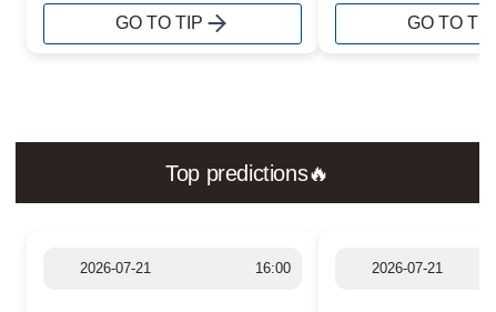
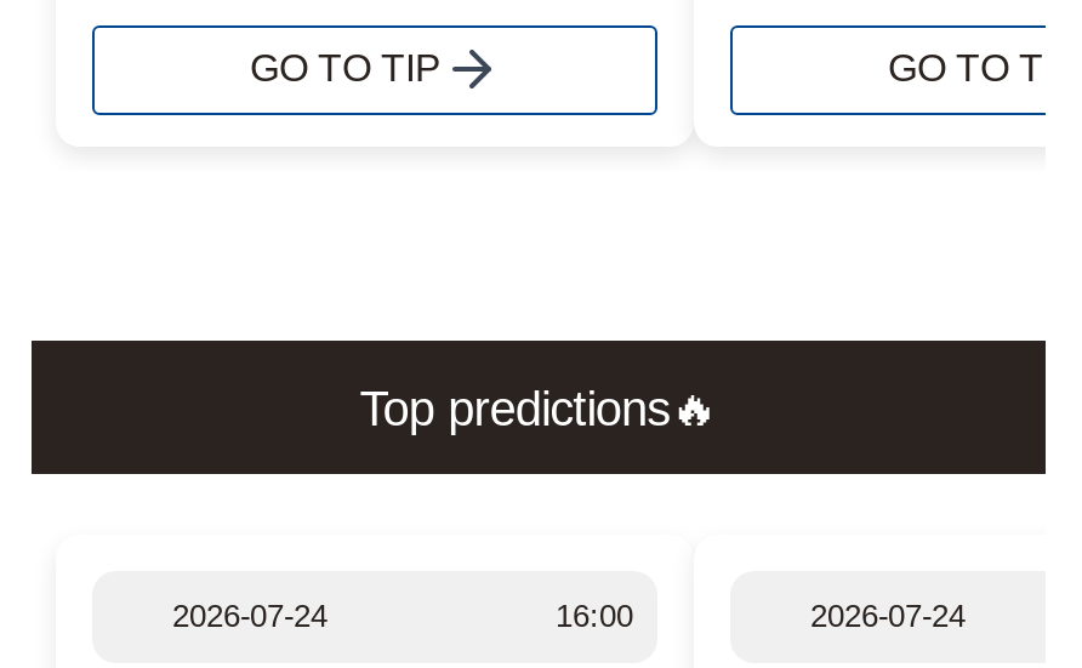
[80,260,151,276] 2026-07-21 -> [172,598,328,634] 2026-07-24
[372,260,443,276] 2026-07-21 -> [810,598,966,634] 2026-07-24

